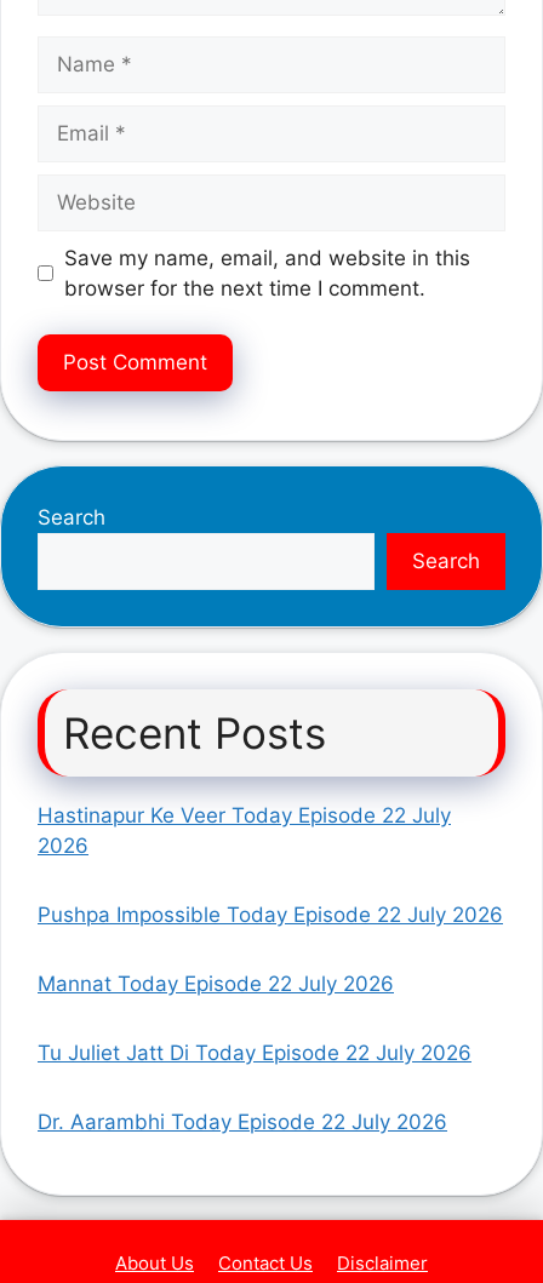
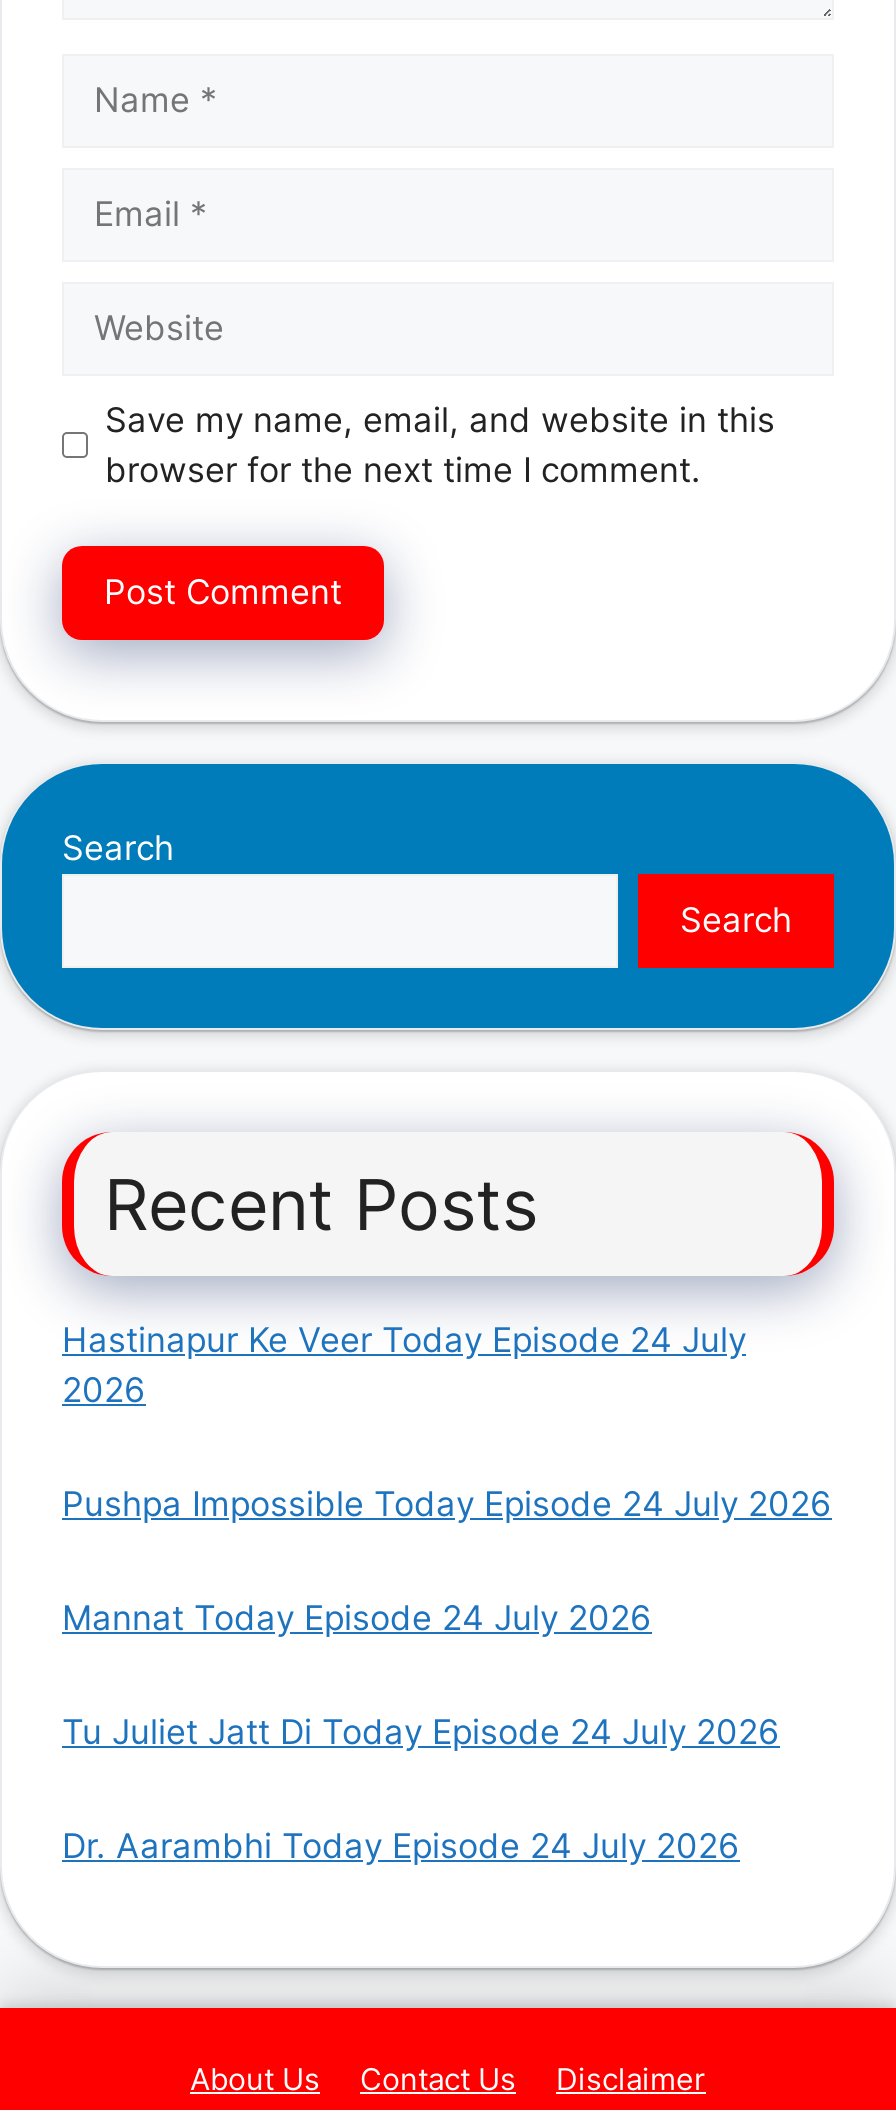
[38,804,451,828] Hastinapur Ke Veer Today Episode 22 July -> [62,1321,746,1361] Hastinapur Ke Veer Today Episode 24 July
[38,903,503,927] Pushpa Impossible Today Episode 22 July 2026 -> [62,1485,832,1525] Pushpa Impossible Today Episode 24 July 2026
[38,972,394,996] Mannat Today Episode 22 July 2026 -> [62,1599,652,1639] Mannat Today Episode 24 July 2026
[38,1041,471,1066] Tu Juliet Jatt Di Today Episode 22 July 2026 -> [62,1713,780,1753] Tu Juliet Jatt Di Today Episode 24 July 2026
[38,1110,447,1135] Dr. Aarambhi Today Episode 22 July 2026 -> [62,1827,740,1867] Dr. Aarambhi Today Episode 24 July 2026

